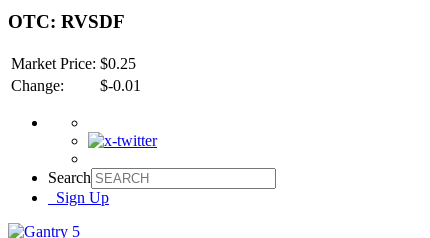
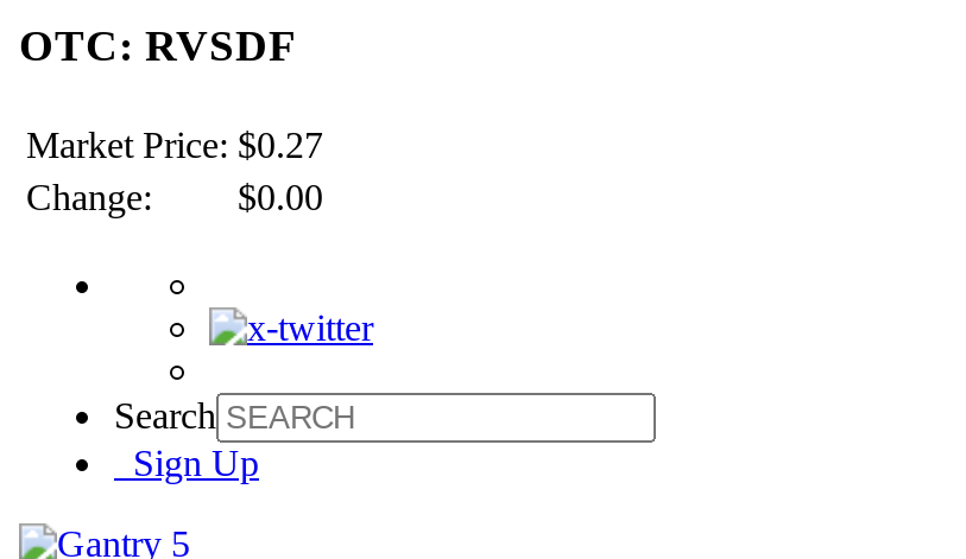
[11,55,136,72] Market Price: $0.25 -> [26,124,323,165] Market Price: $0.27
[100,77,141,94] $-0.01 -> [238,177,323,217] $0.00

